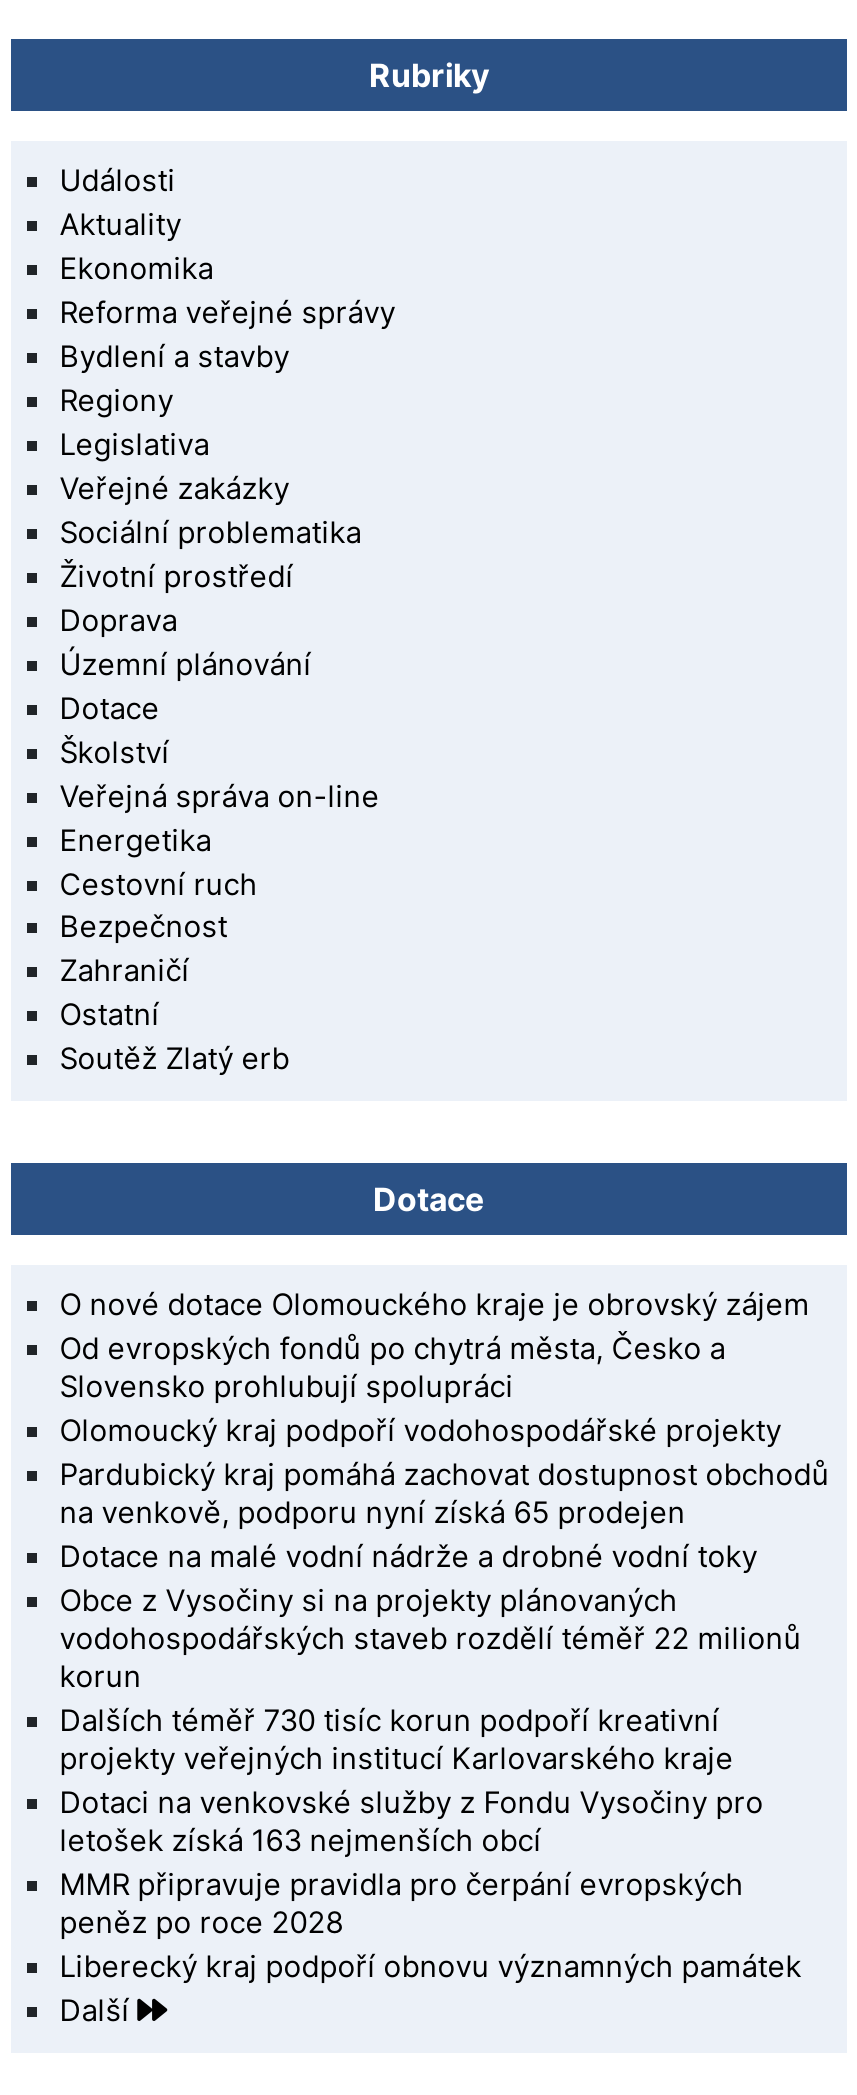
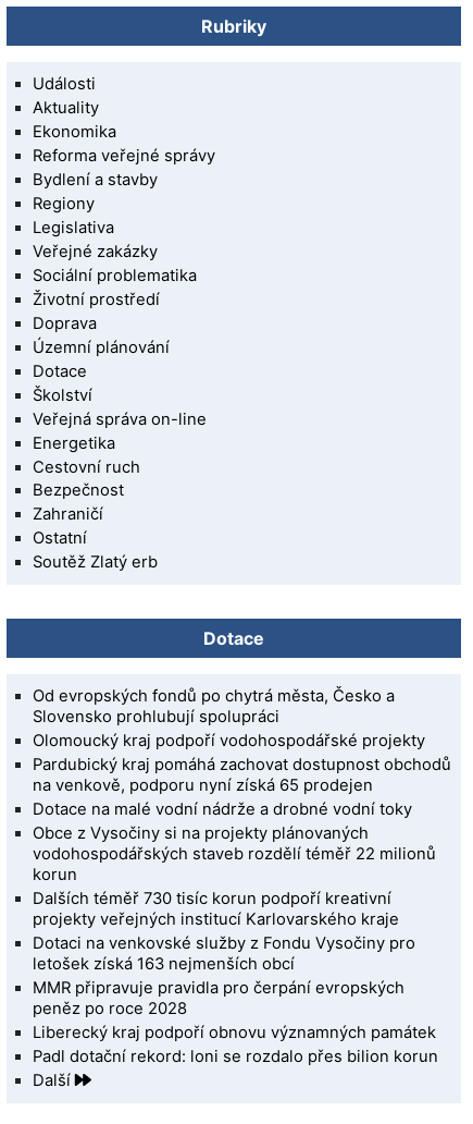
[59,1288,809,1324] O nové dotace Olomouckého kraje je obrovský zájem -> none
moved [59,1332,829,1985] -> [33,687,451,1042]: Od evropských fondů po chytrá města, Česko a | Slovensko prohlubují spolupráci | Olomoucký kraj podpoří vodohospodářské projekty | ... | peněz po roce 2028 | Liberecký kraj podpoří obnovu významných památek
none -> [33,1047,438,1066] Padl dotační rekord: loni se rozdalo přes bilion korun

